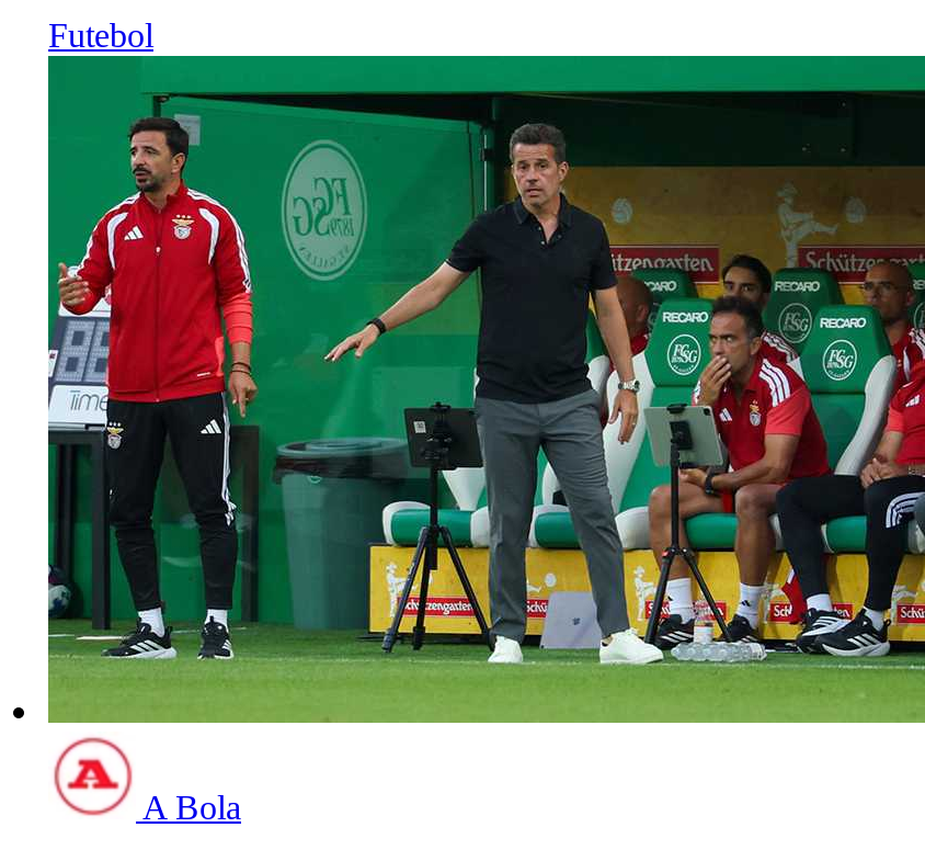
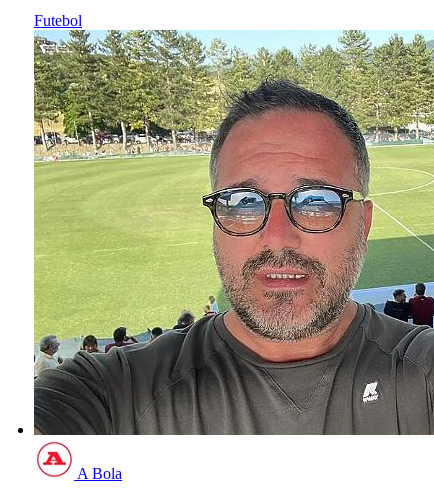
[46,54,918,725] [image] -> [33,29,431,436] [image]

